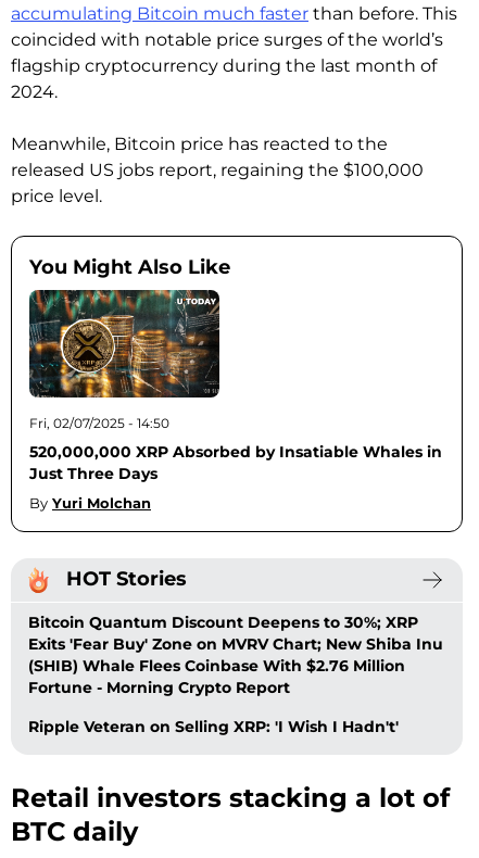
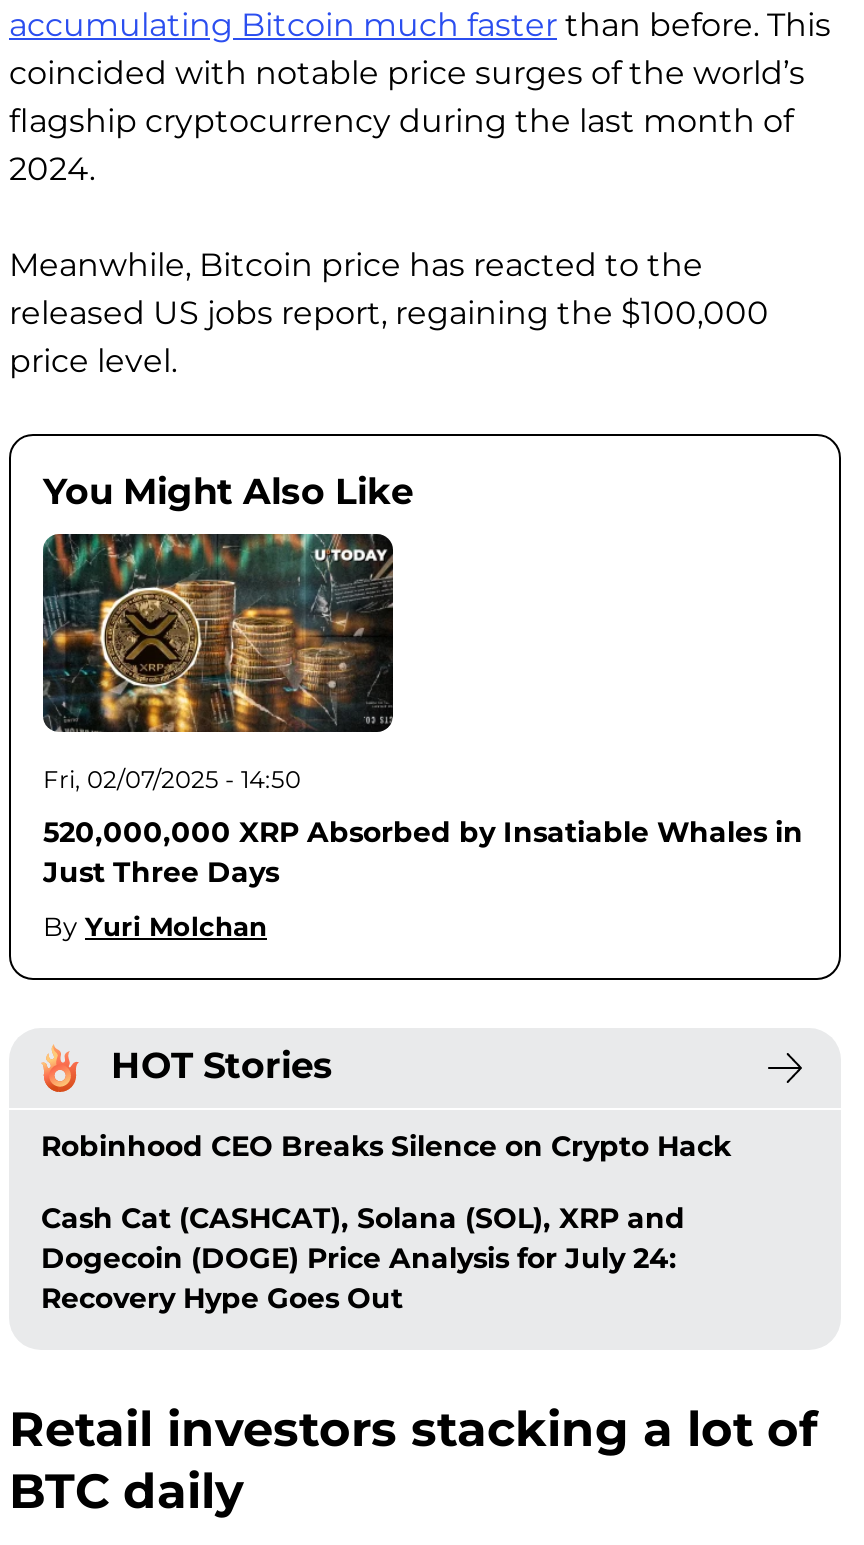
[28,612,443,697] Bitcoin Quantum Discount Deepens to 30%; XRP | Exits 'Fear Buy' Zone on MVRV Chart; New Shiba Inu | (SHIB) Whale Flees Coinbase With $2.76 Million | Fortune - Morning Crypto Report -> [41,1128,731,1164] Robinhood CEO Breaks Silence on Crypto Hack
[28,717,399,736] Ripple Veteran on Selling XRP: 'I Wish I Hadn't' -> [41,1200,685,1316] Cash Cat (CASHCAT), Solana (SOL), XRP and | Dogecoin (DOGE) Price Analysis for July 24: | Recovery Hype Goes Out

